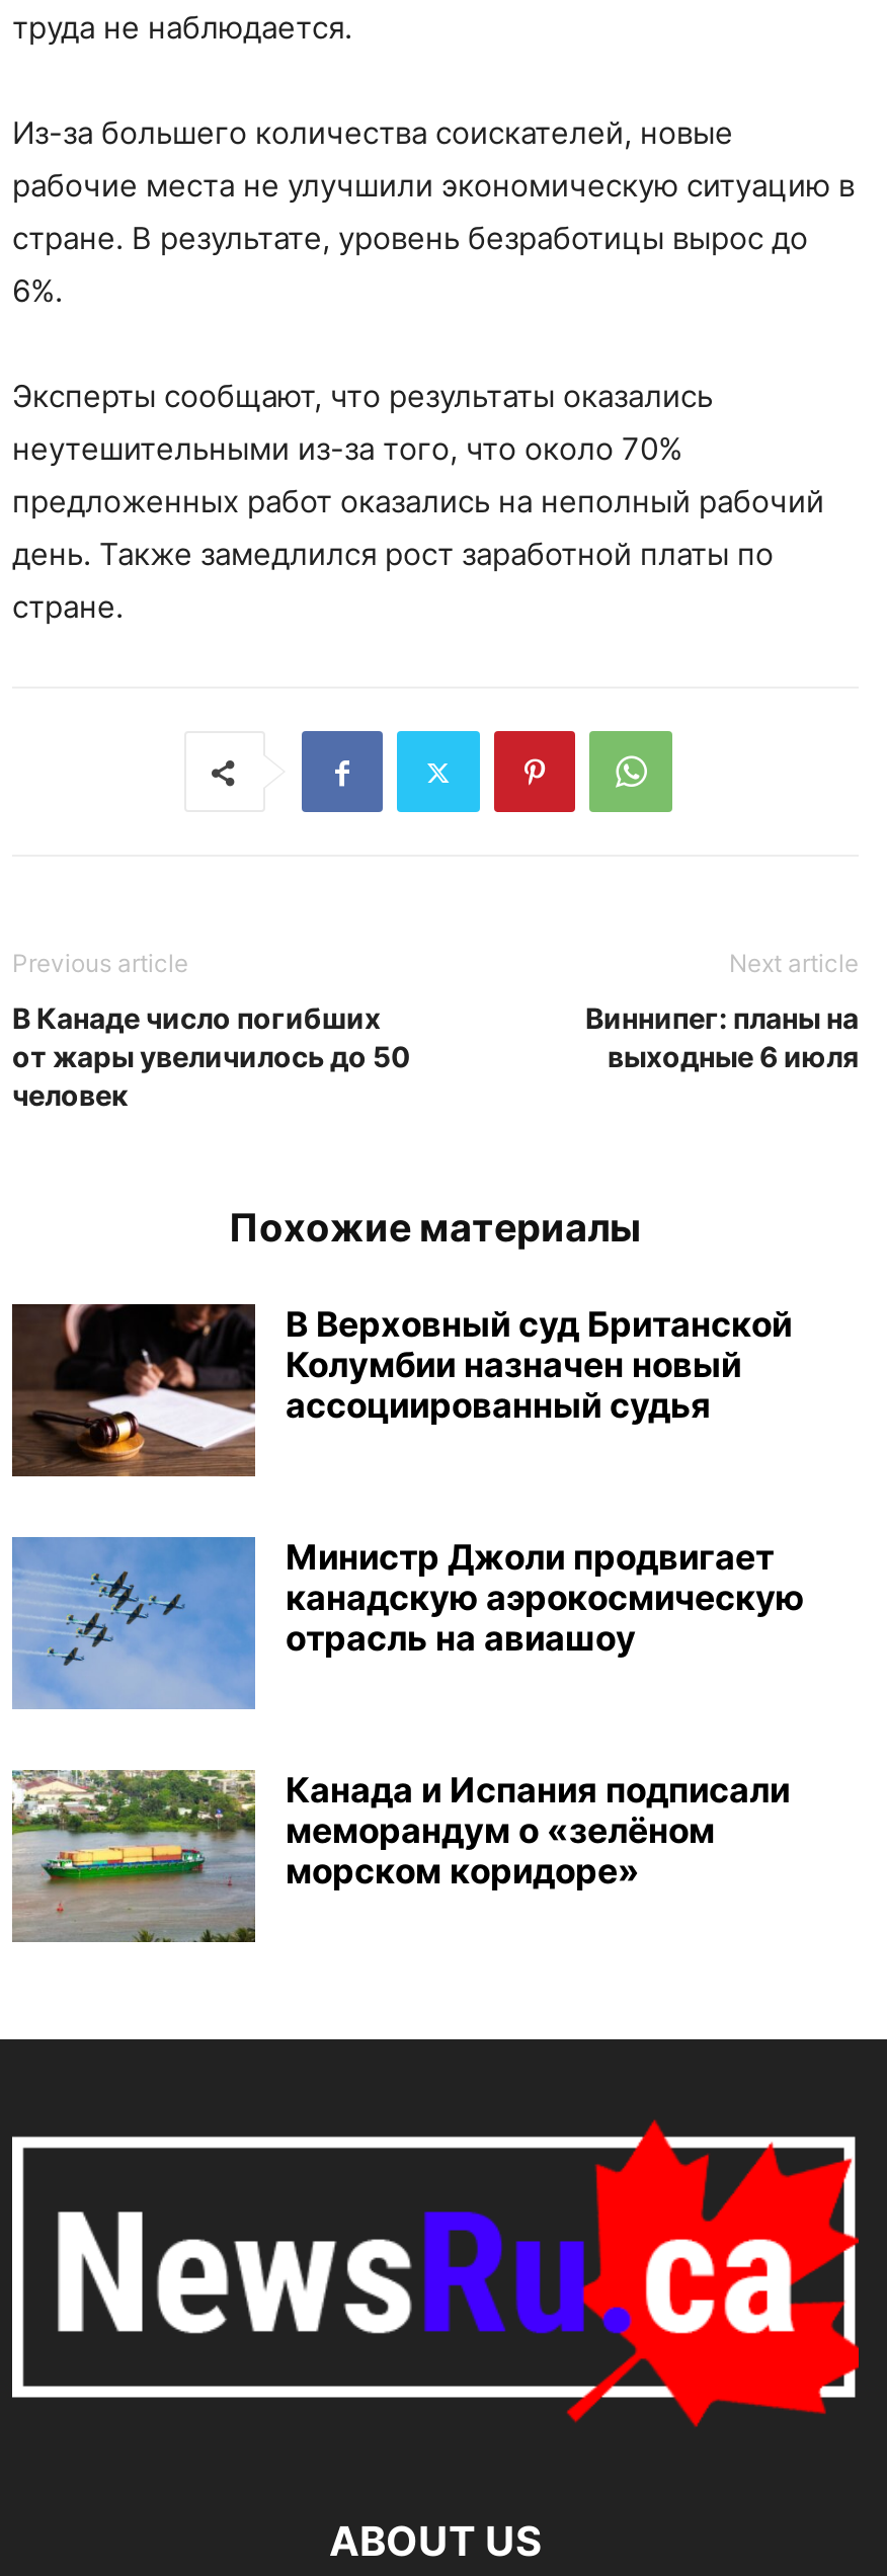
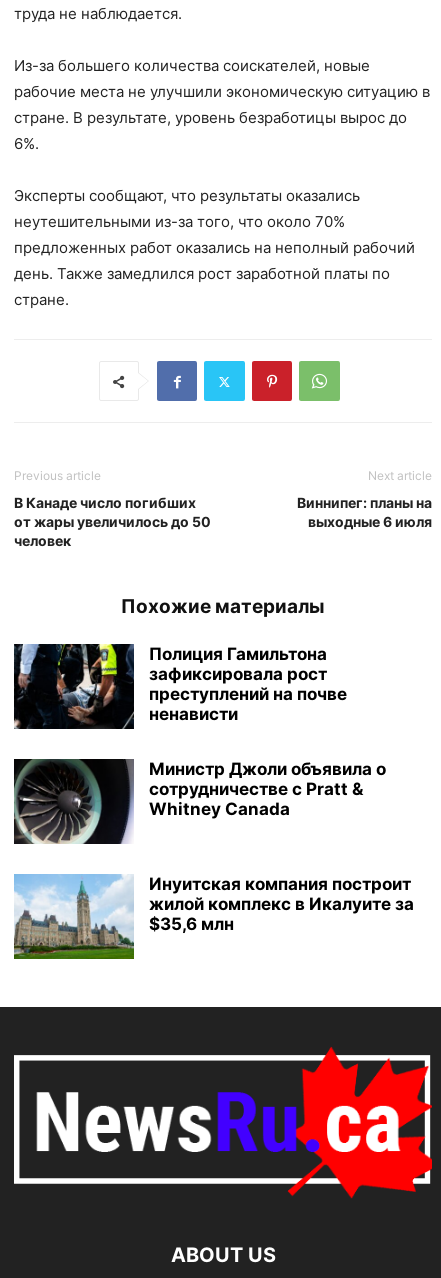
[12,1302,792,1478] [image] | В Верховный суд Британской | Колумбии назначен новый | ассоциированный судья -> [14,643,347,730] [image] | Полиция Гамильтона | зафиксировала рост | преступлений на почве | ненависти
[12,1535,804,1709] [image] | Министр Джоли продвигает | канадскую аэрокосмическую | отрасль на авиашоу -> [13,758,386,845] [image] | Министр Джоли объявила о | сотрудничестве с Pratt & | Whitney Canada
[10,1768,790,1942] [image] | Канада и Испания подписали | меморандум о «зелёном | морском коридоре» -> [14,873,414,960] [image] | Инуитская компания построит | жилой комплекс в Икалуите за | $35,6 млн

